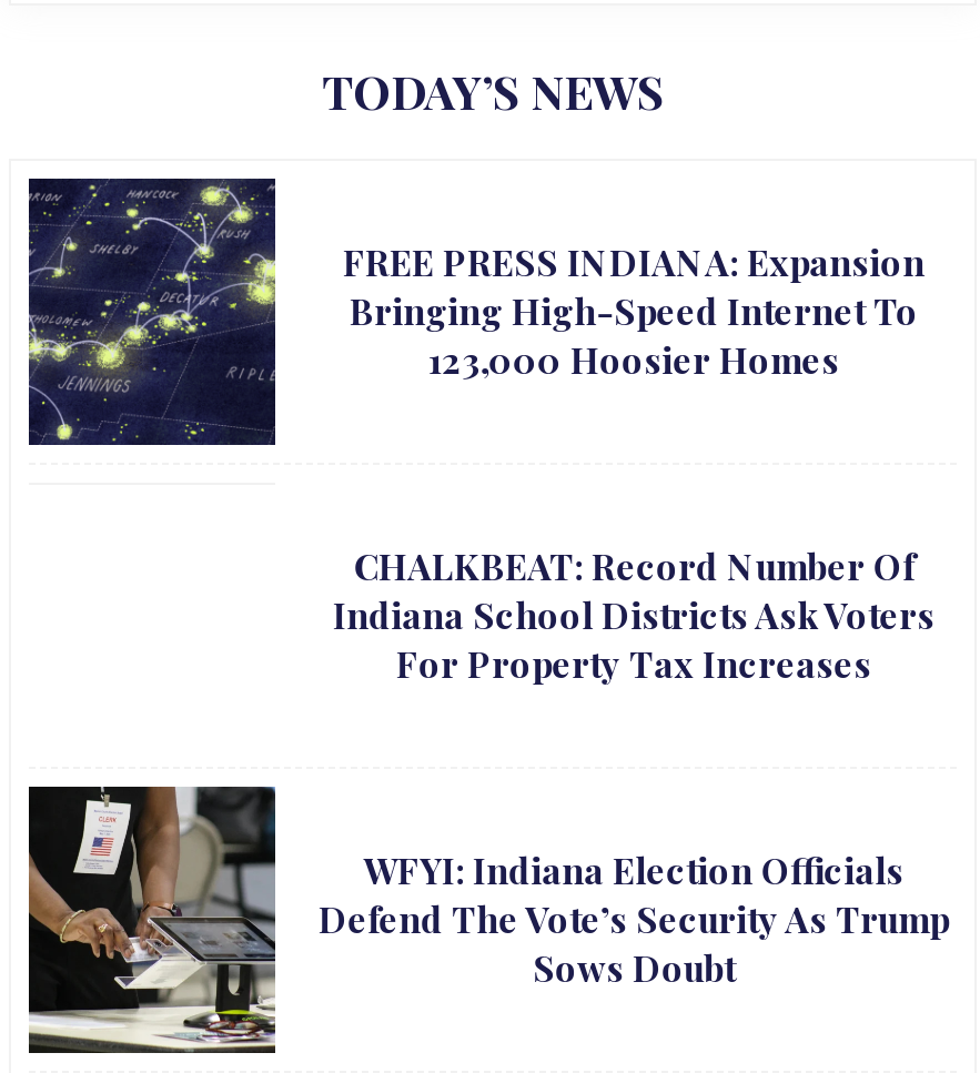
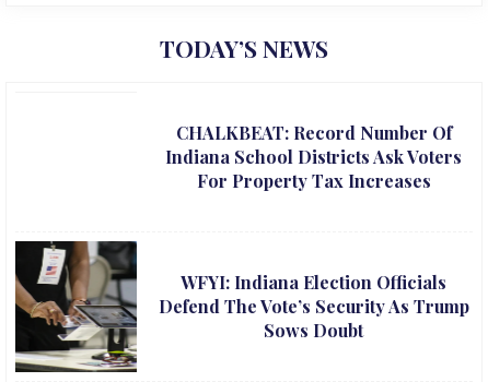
[27,176,925,447] [image] | FREE PRESS INDIANA: Expansion | Bringing High-Speed Internet To | 123,000 Hoosier Homes -> none

